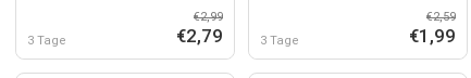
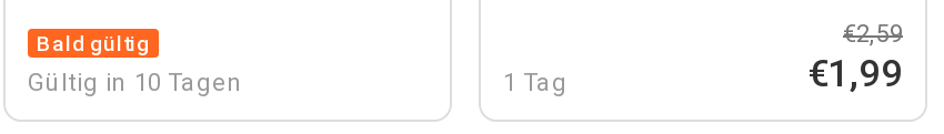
[176,9,223,46] €2,99 | €2,79 -> [28,68,243,96] Gültig in 10 Tagen
[27,33,66,47] 3 Tage -> [37,30,150,54] Bald gültig
[260,33,299,47] 3 Tage -> [503,68,568,96] 1 Tag

